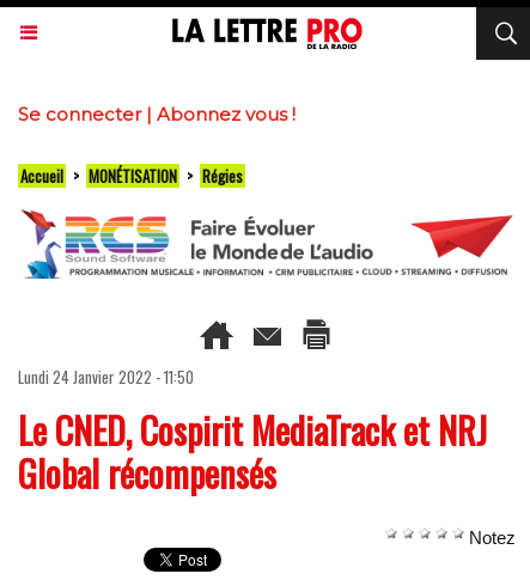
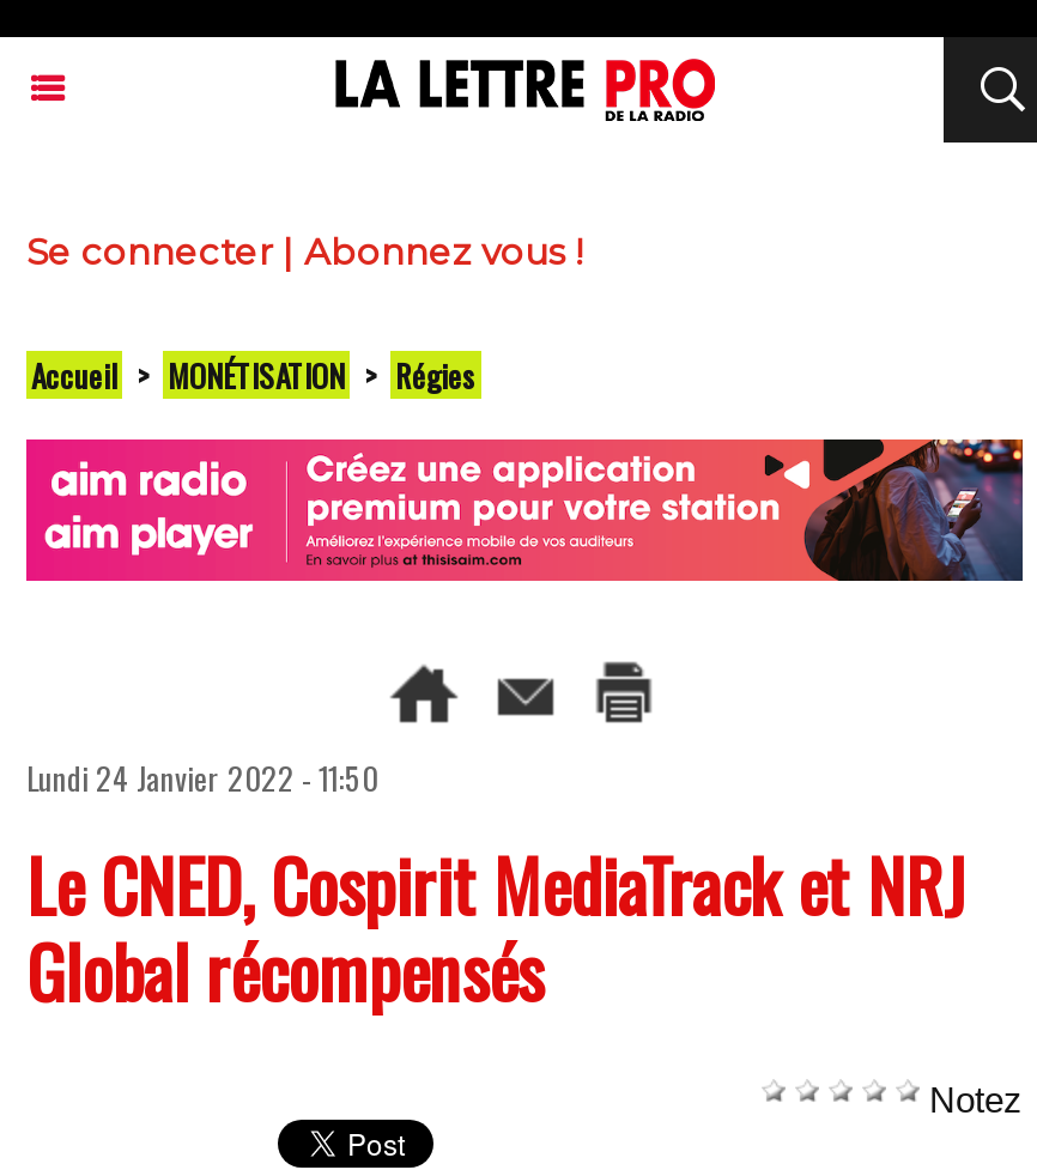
[18,208,516,280] [image] -> [24,437,1025,583] [image]

